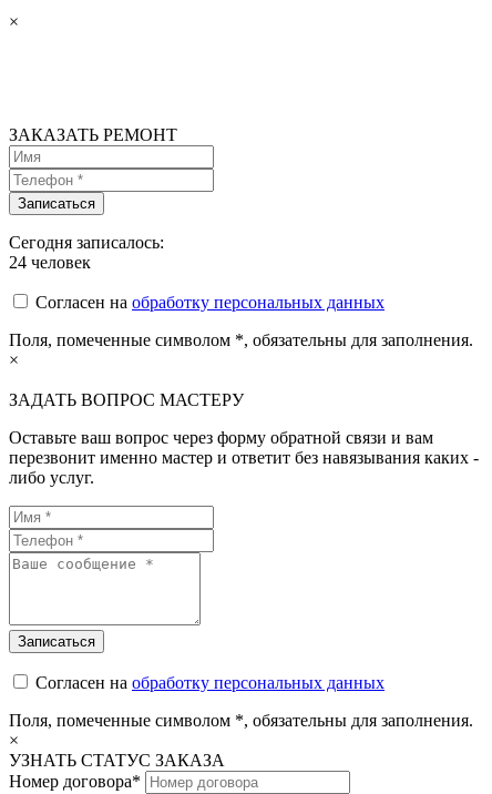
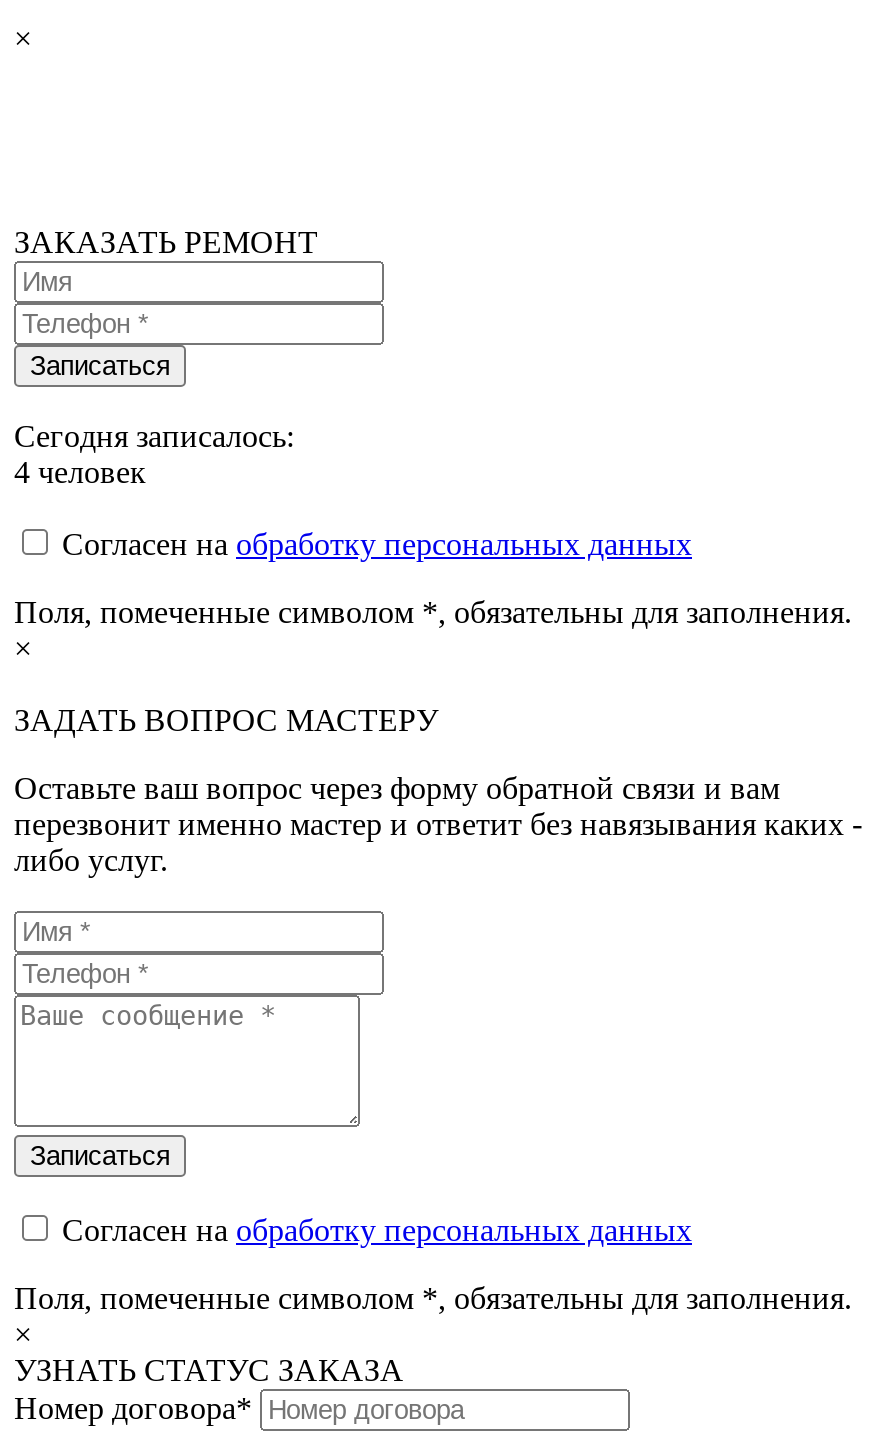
[9,253,91,272] 24 человек -> [14,455,146,489] 4 человек

